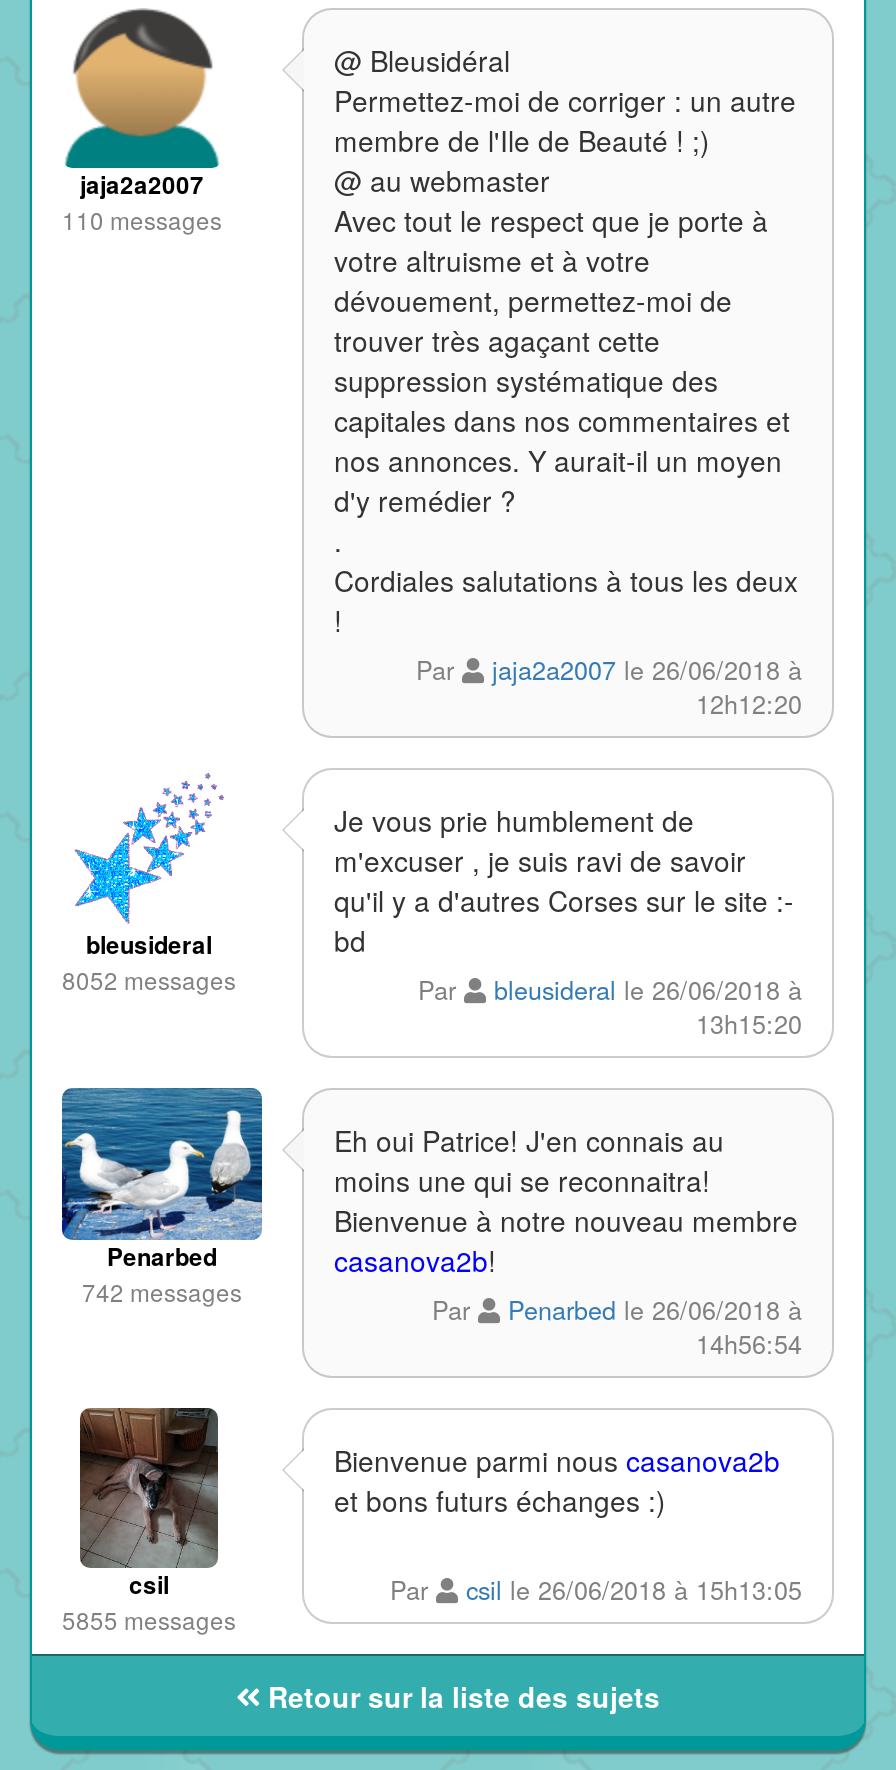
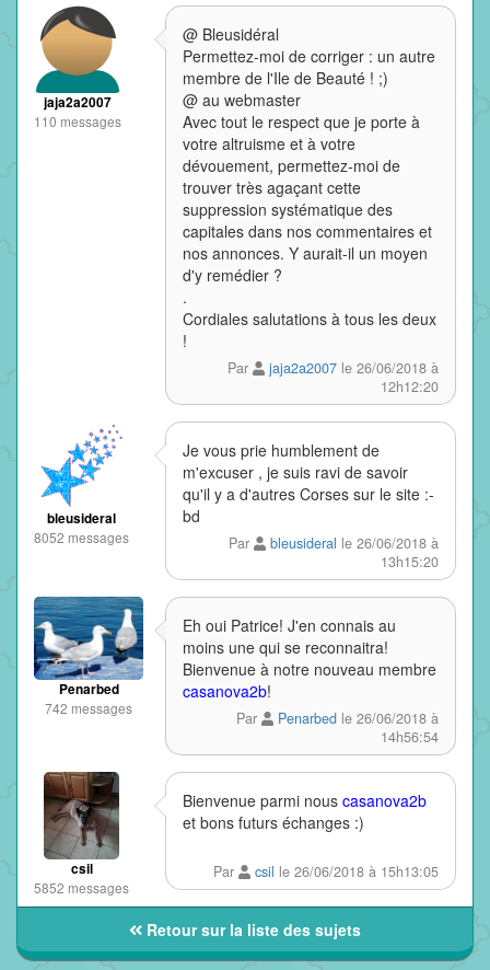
[62,1602,236,1636] 5855 messages -> [34,878,129,897] 5852 messages

